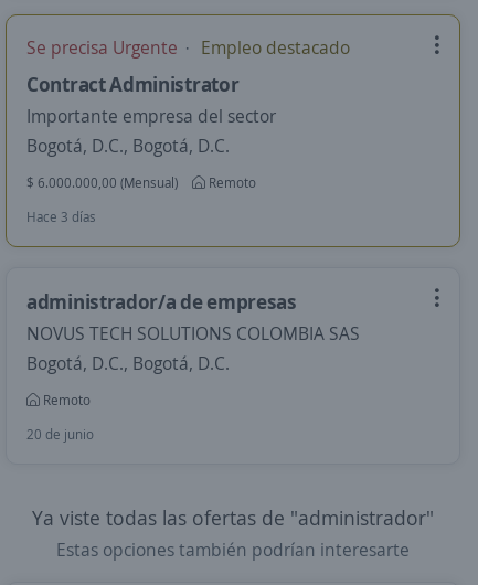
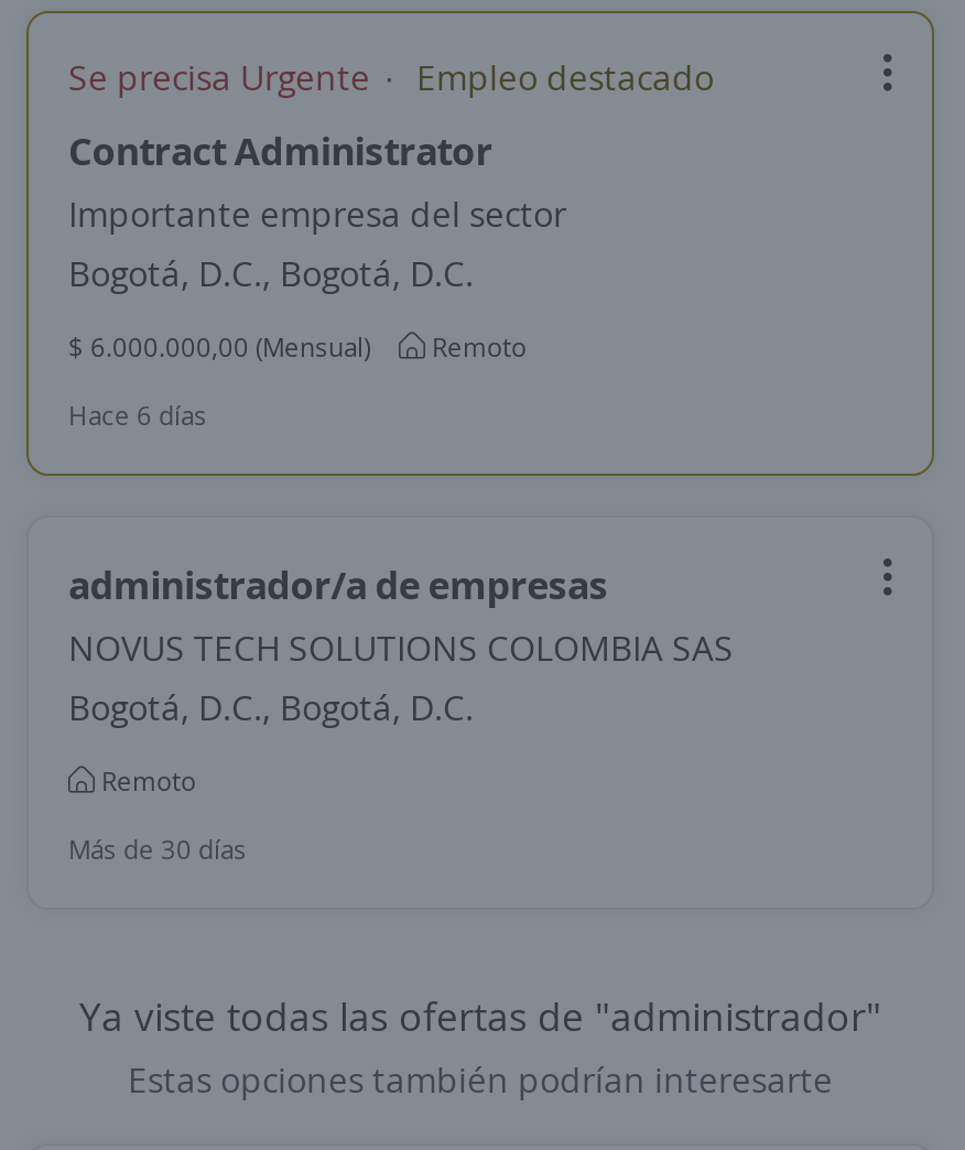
[26,208,96,226] Hace 3 días -> [68,397,207,434] Hace 6 días
[26,425,94,444] 20 de junio -> [68,831,247,868] Más de 30 días

